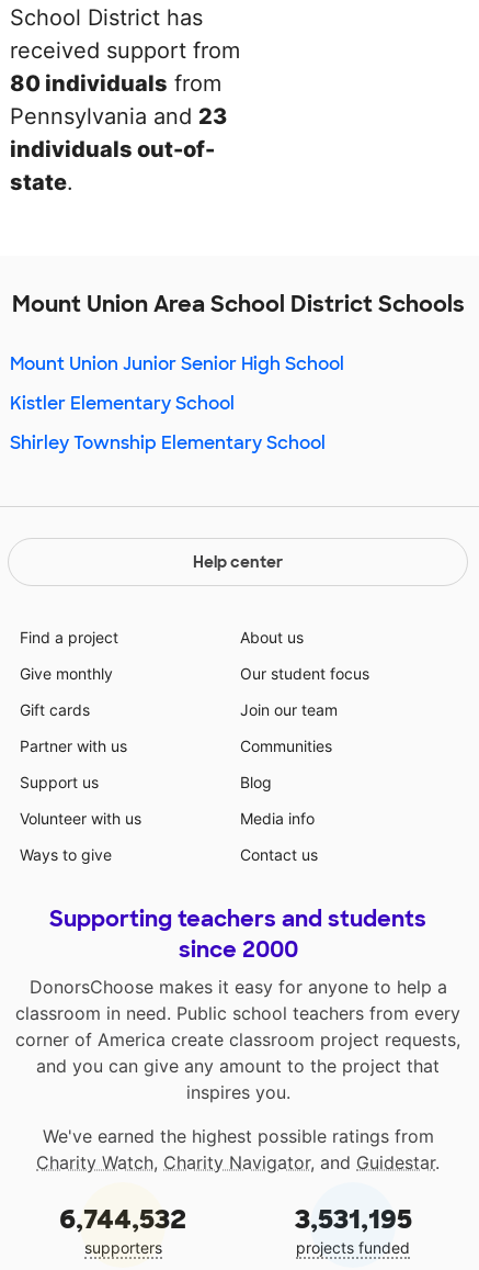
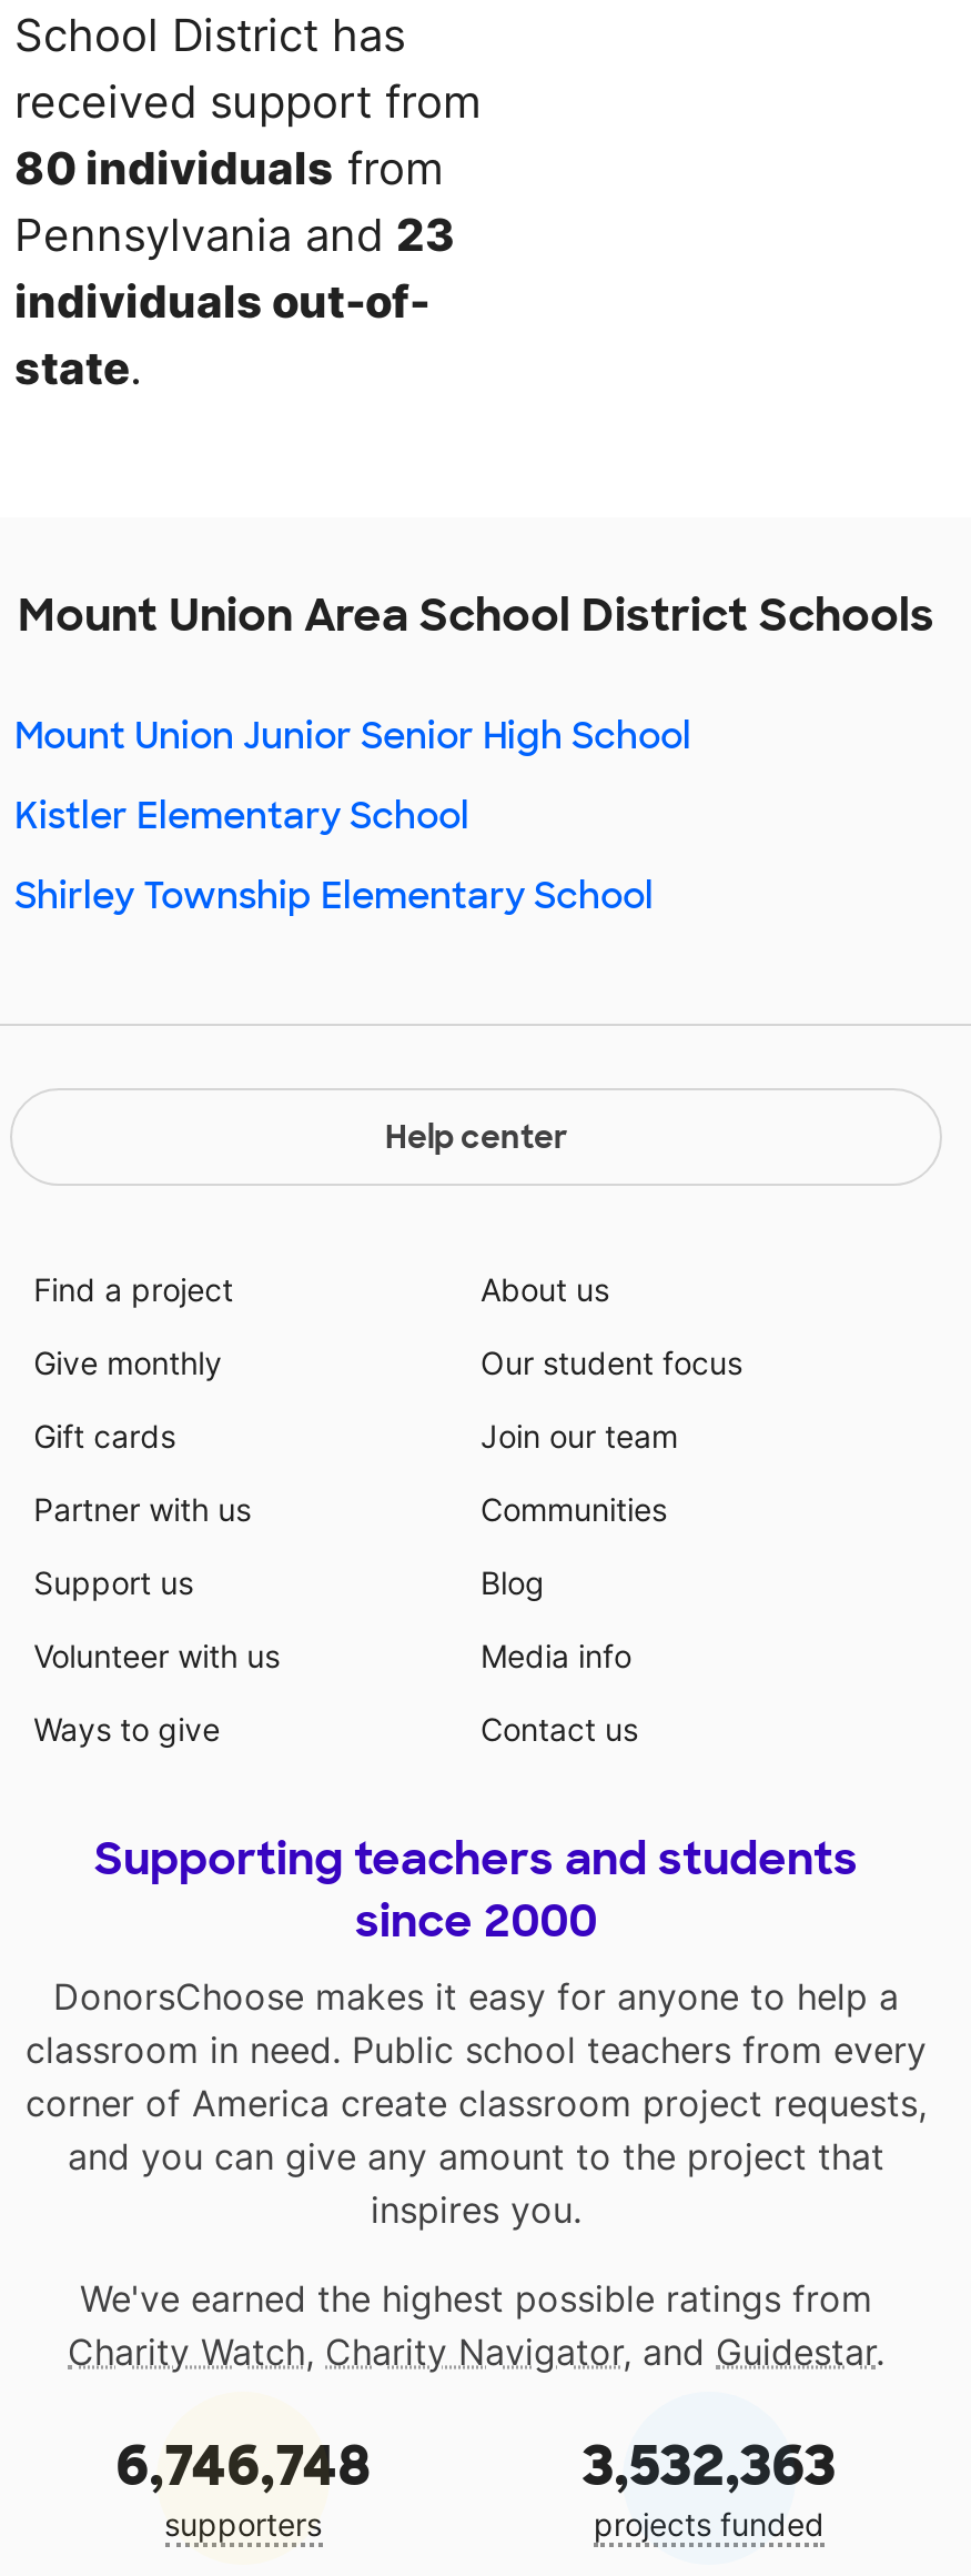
[59,1202,186,1236] 6,744,532 -> [115,2432,371,2500] 6,746,748
[294,1202,412,1236] 3,531,195 -> [583,2432,836,2500] 3,532,363

